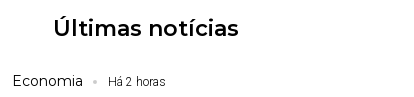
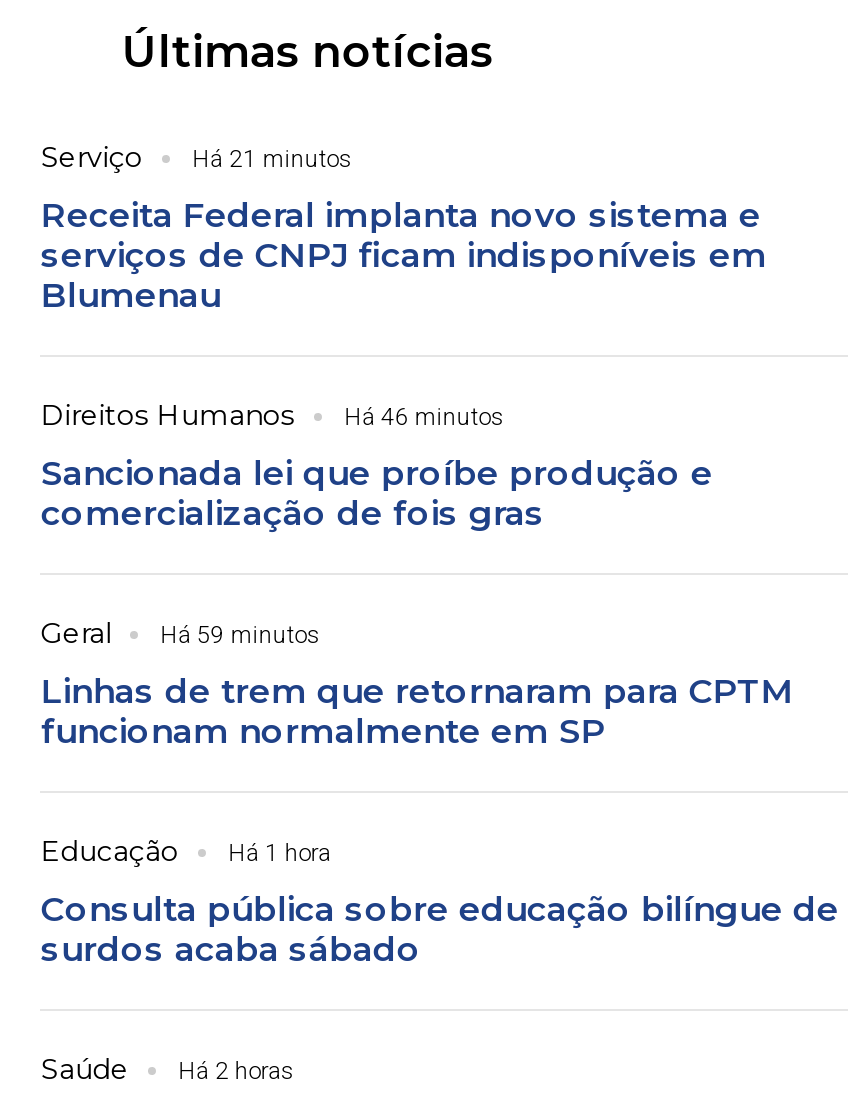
[12,72,83,90] Economia -> [41,138,839,1086] Serviço | Há 21 minutos | Receita Federal implanta novo sistema e | serviços de CNPJ ficam indisponíveis em | Blumenau | Direitos Humanos | Há 46 minutos | Sancionada lei que proíbe produção e | comercialização de fois gras | Geral | Há 59 minutos | Linhas de trem que retornaram para CPTM | funcionam normalmente em SP | Educação | Há 1 hora | Consulta pública sobre educação bilíngue de | surdos acaba sábado | Saúde

